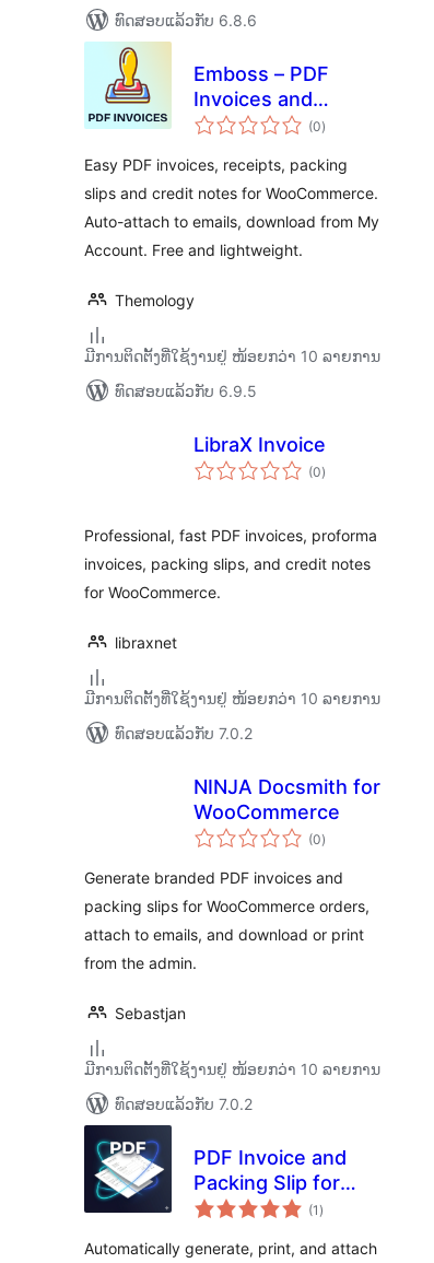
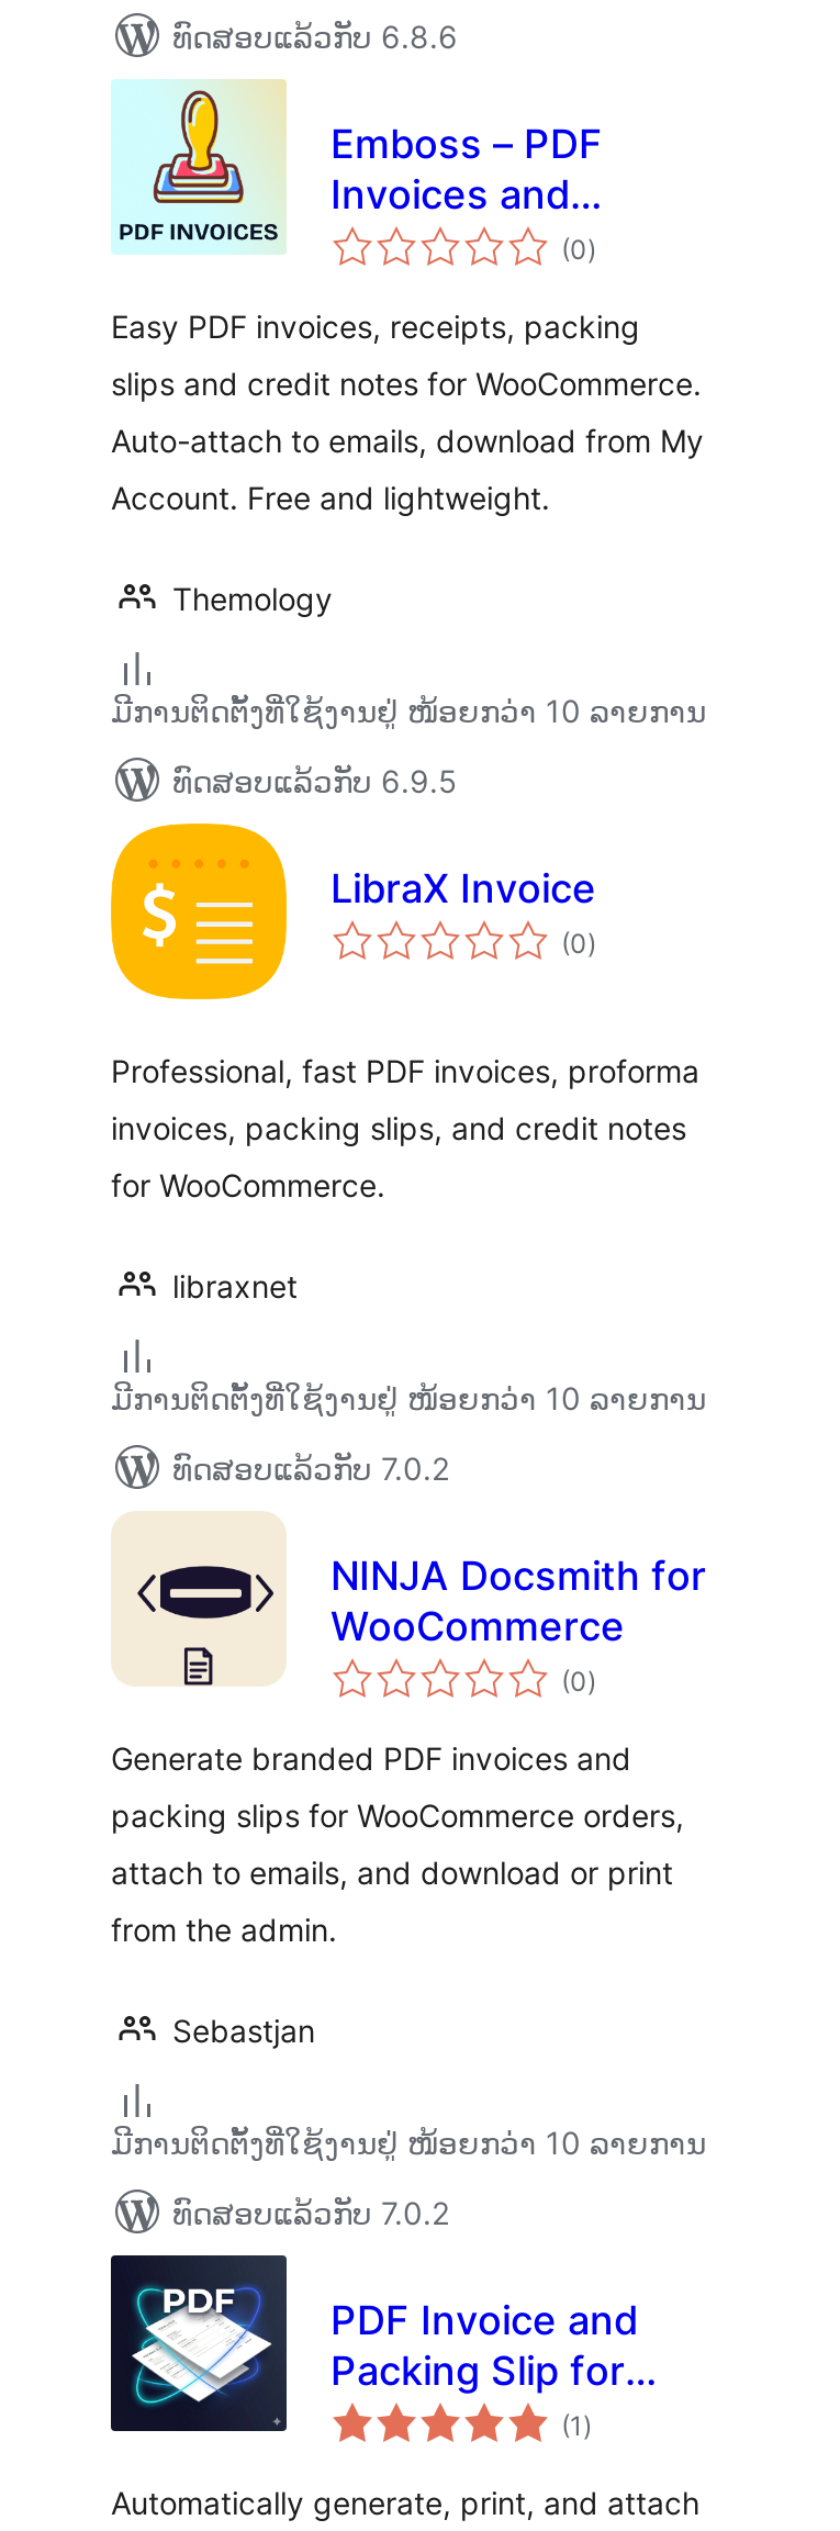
none -> [109,821,289,1001] [image]
none -> [113,1513,284,1689] [image]

